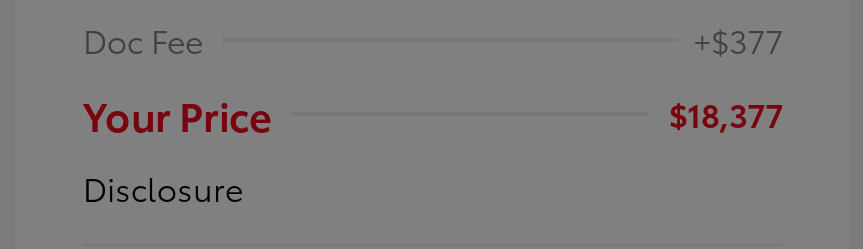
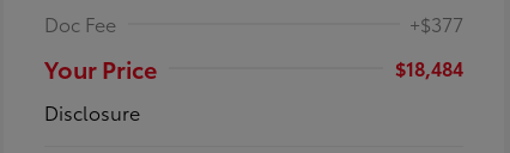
[669,90,783,136] $18,377 -> [395,54,463,82] $18,484

